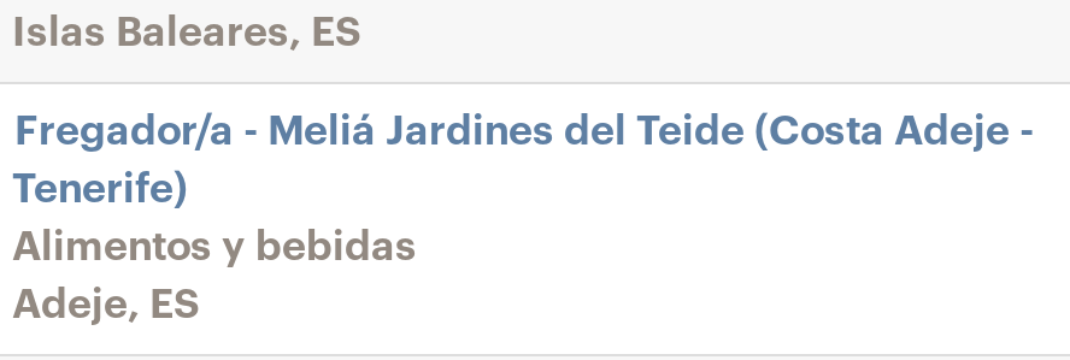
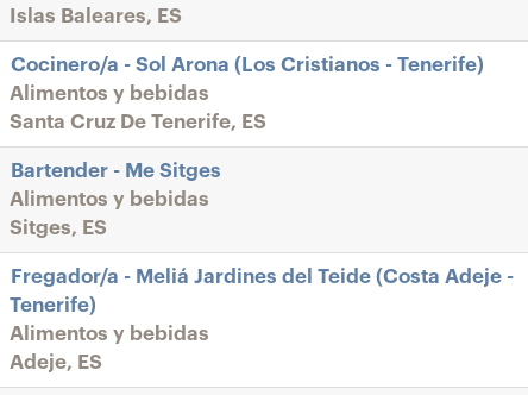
none -> [10,55,484,238] Cocinero/a - Sol Arona (Los Cristianos - Tenerife) | Alimentos y bebidas | Santa Cruz De Tenerife, ES | Bartender - Me Sitges | Alimentos y bebidas | Sitges, ES

